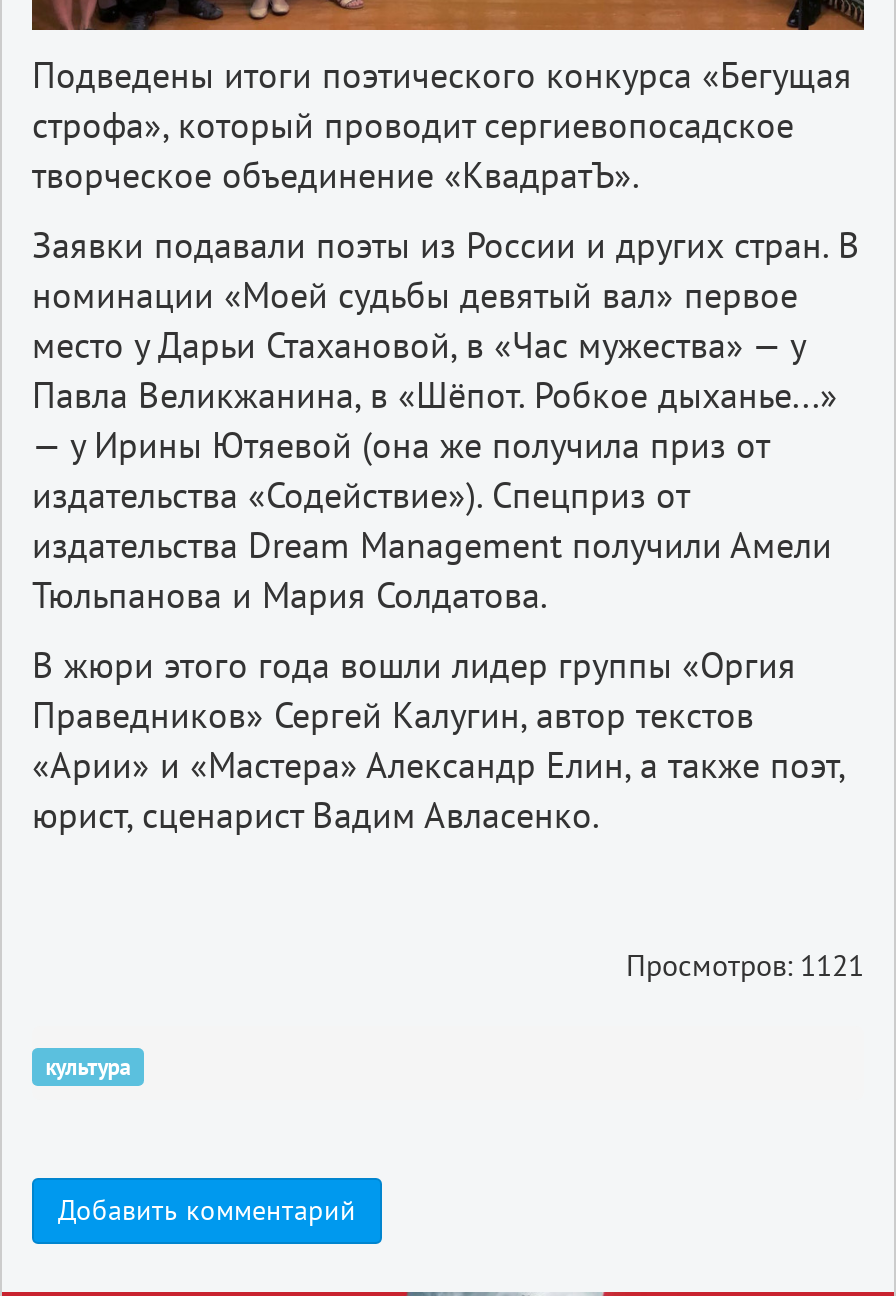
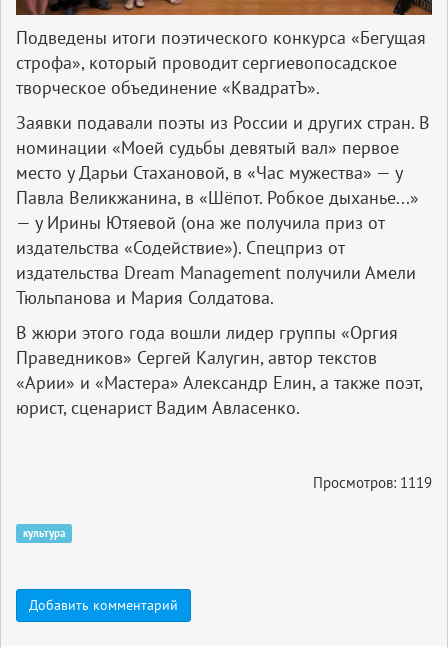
[626,946,864,984] Просмотров: 1121 -> [313,473,432,492] Просмотров: 1119

